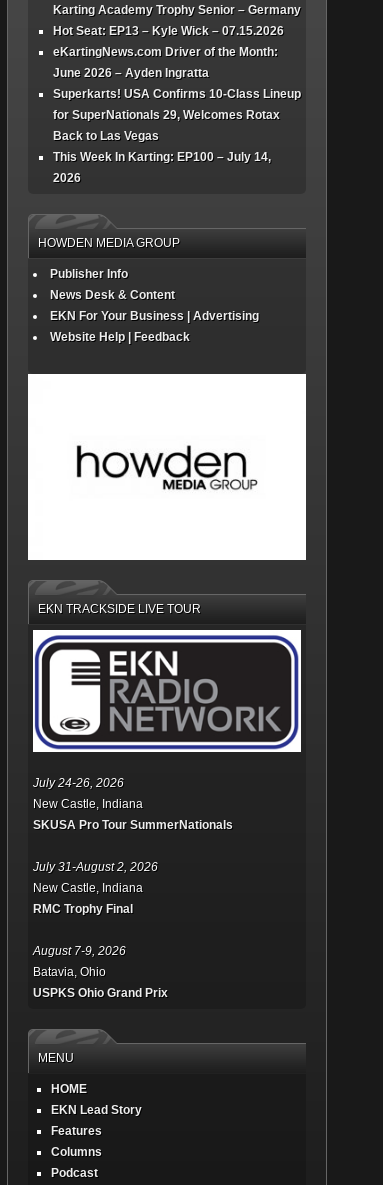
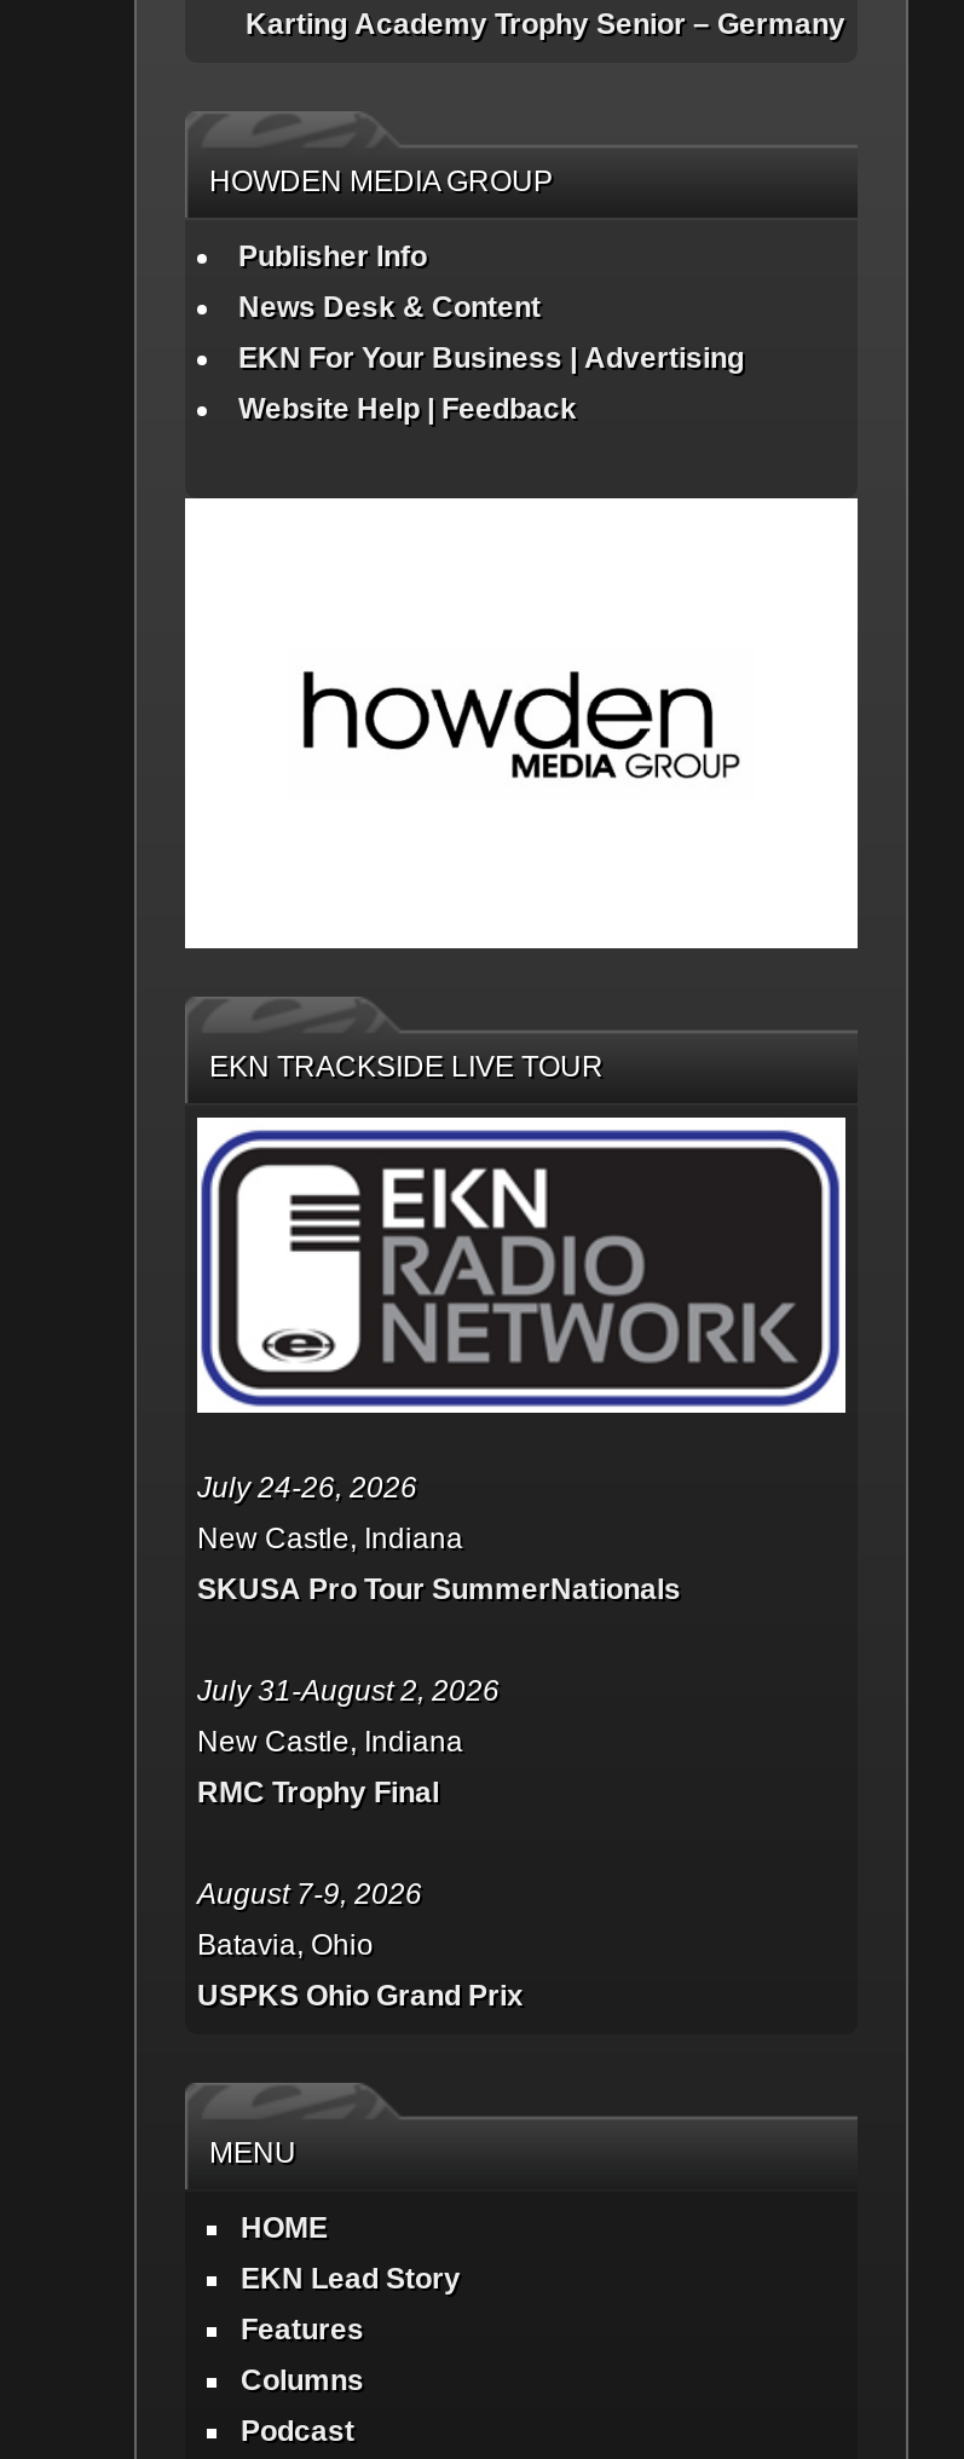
[53,24,301,185] Hot Seat: EP13 – Kyle Wick – 07.15.2026 | eKartingNews.com Driver of the Month: | June 2026 – Ayden Ingratta | Superkarts! USA Confirms 10-Class Lineup | for SuperNationals 29, Welcomes Rotax | Back to Las Vegas | This Week In Karting: EP100 – July 14, | 2026 -> none

